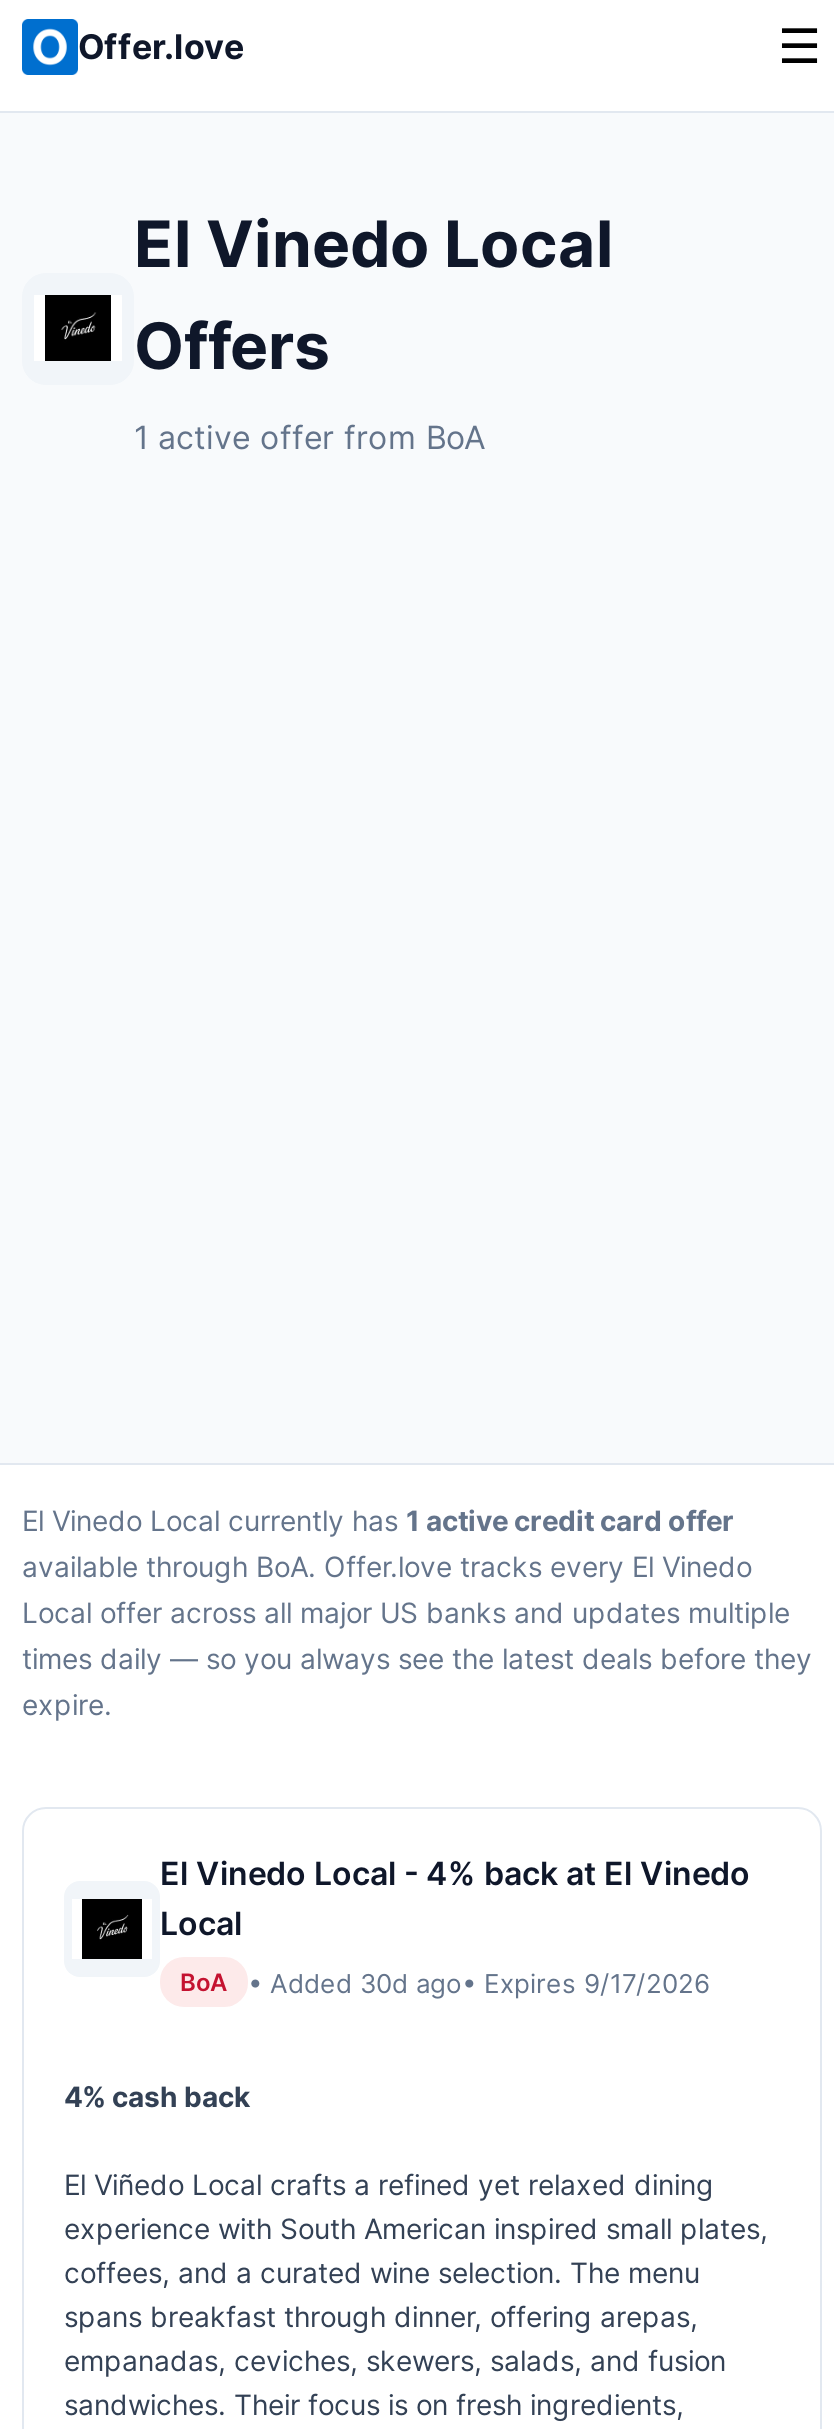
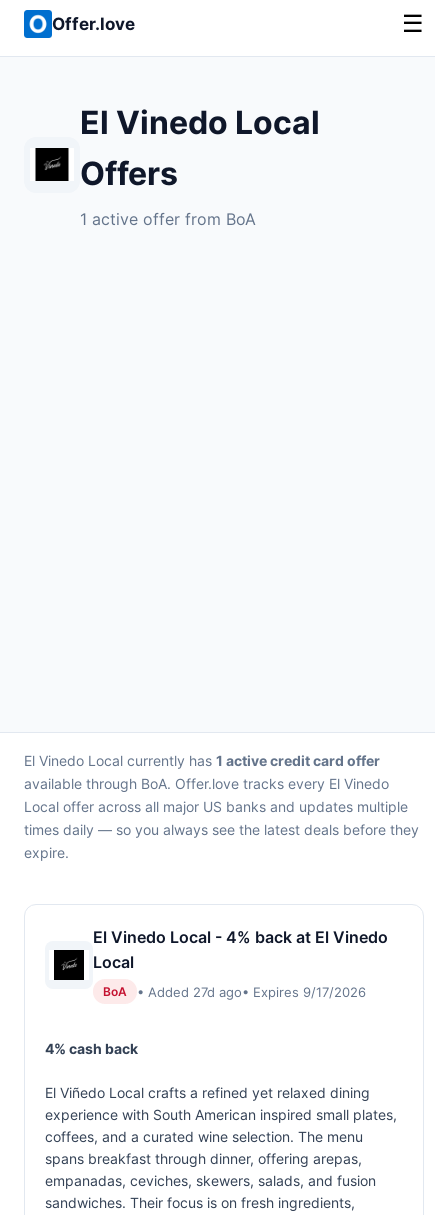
[248,1966,710,1998] • Added 30d ago• Expires 9/17/2026 -> [137,983,366,999] • Added 27d ago• Expires 9/17/2026

